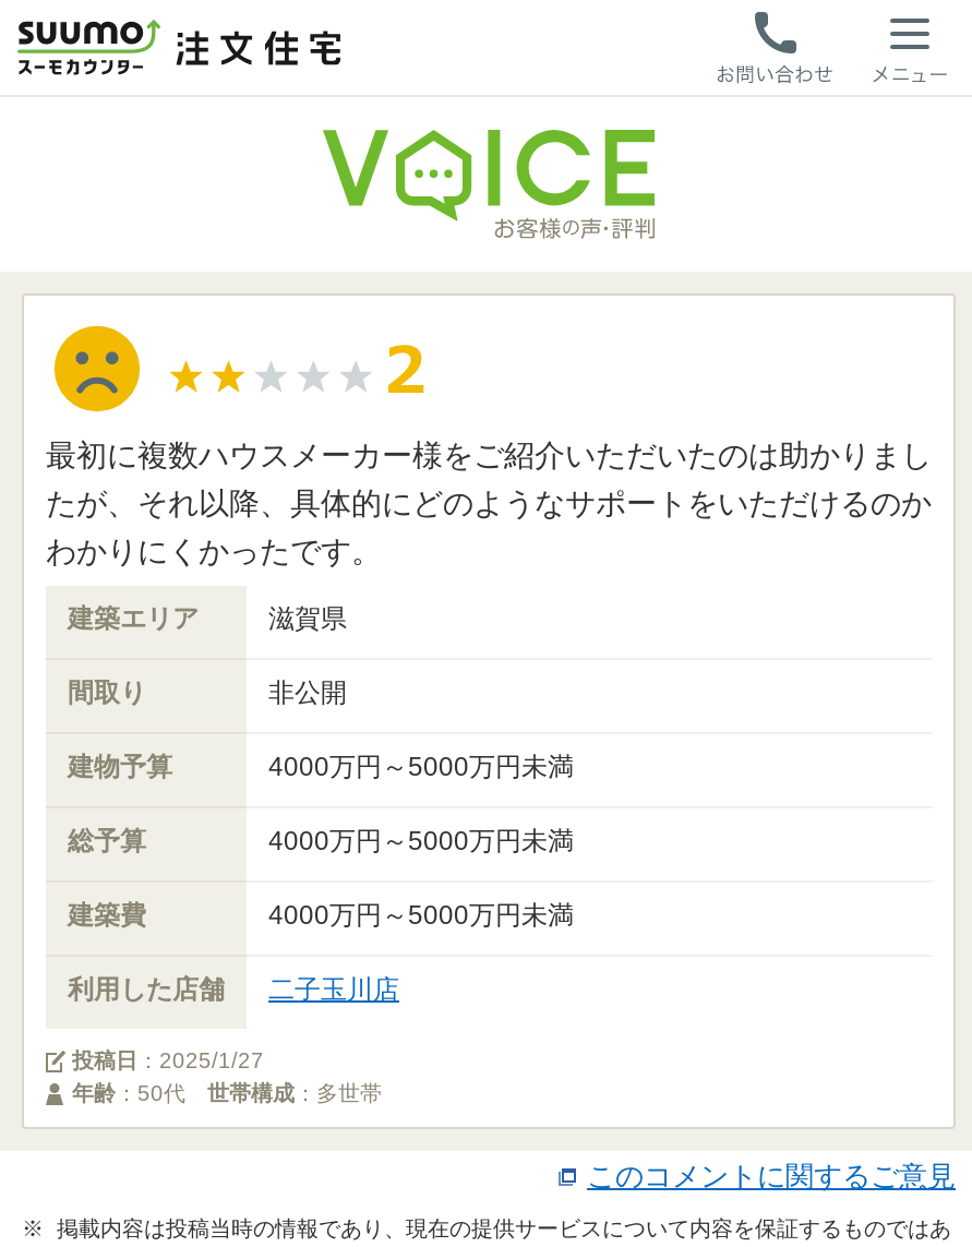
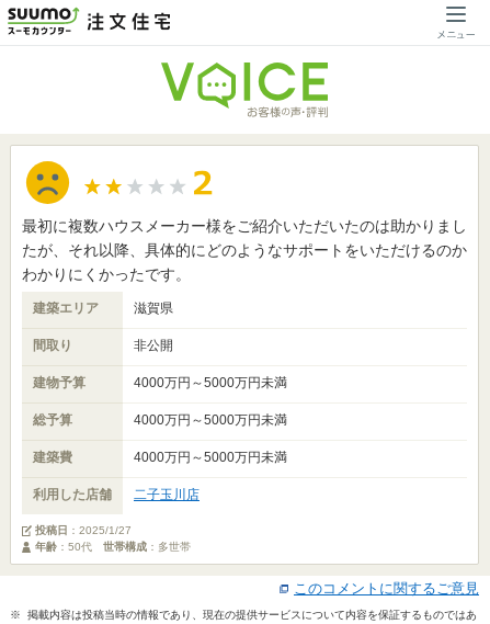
[716,10,831,84] [image] -> none

